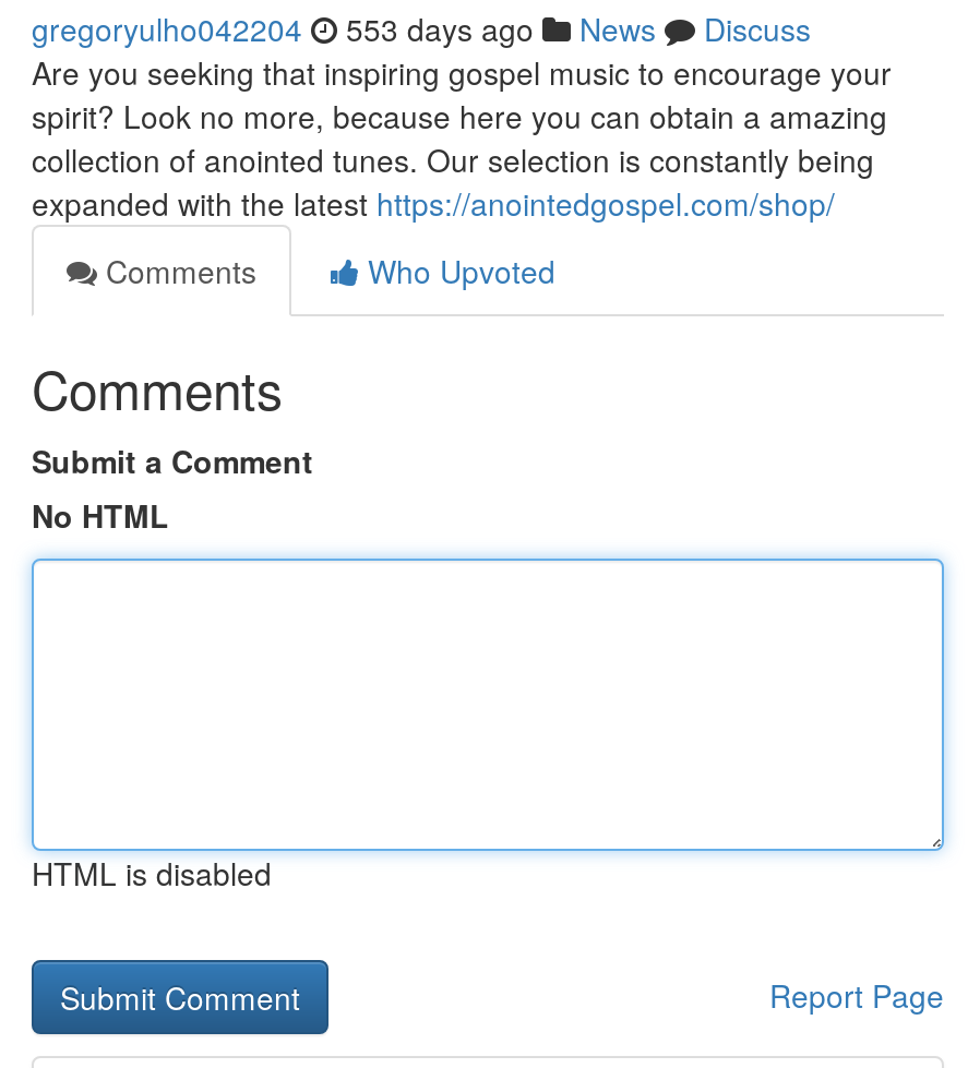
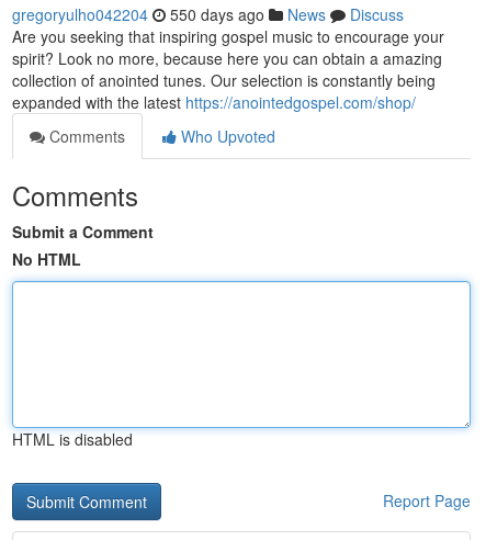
[32,7,811,50] gregoryulho042204 553 days ago News Discuss -> [12,3,404,25] gregoryulho042204 550 days ago News Discuss

